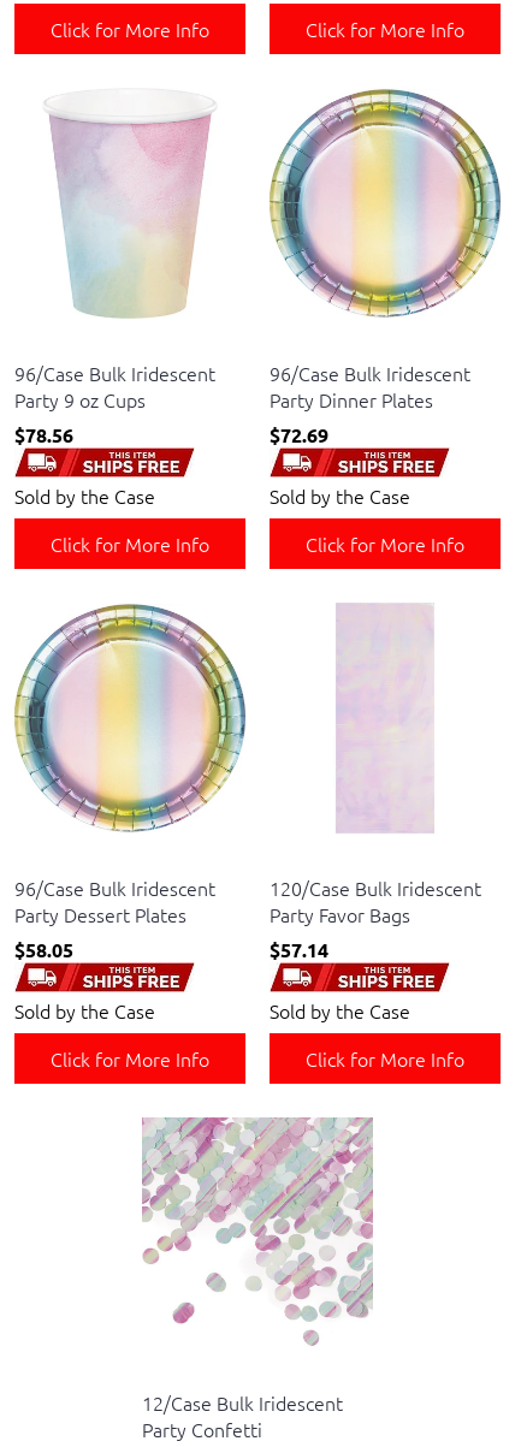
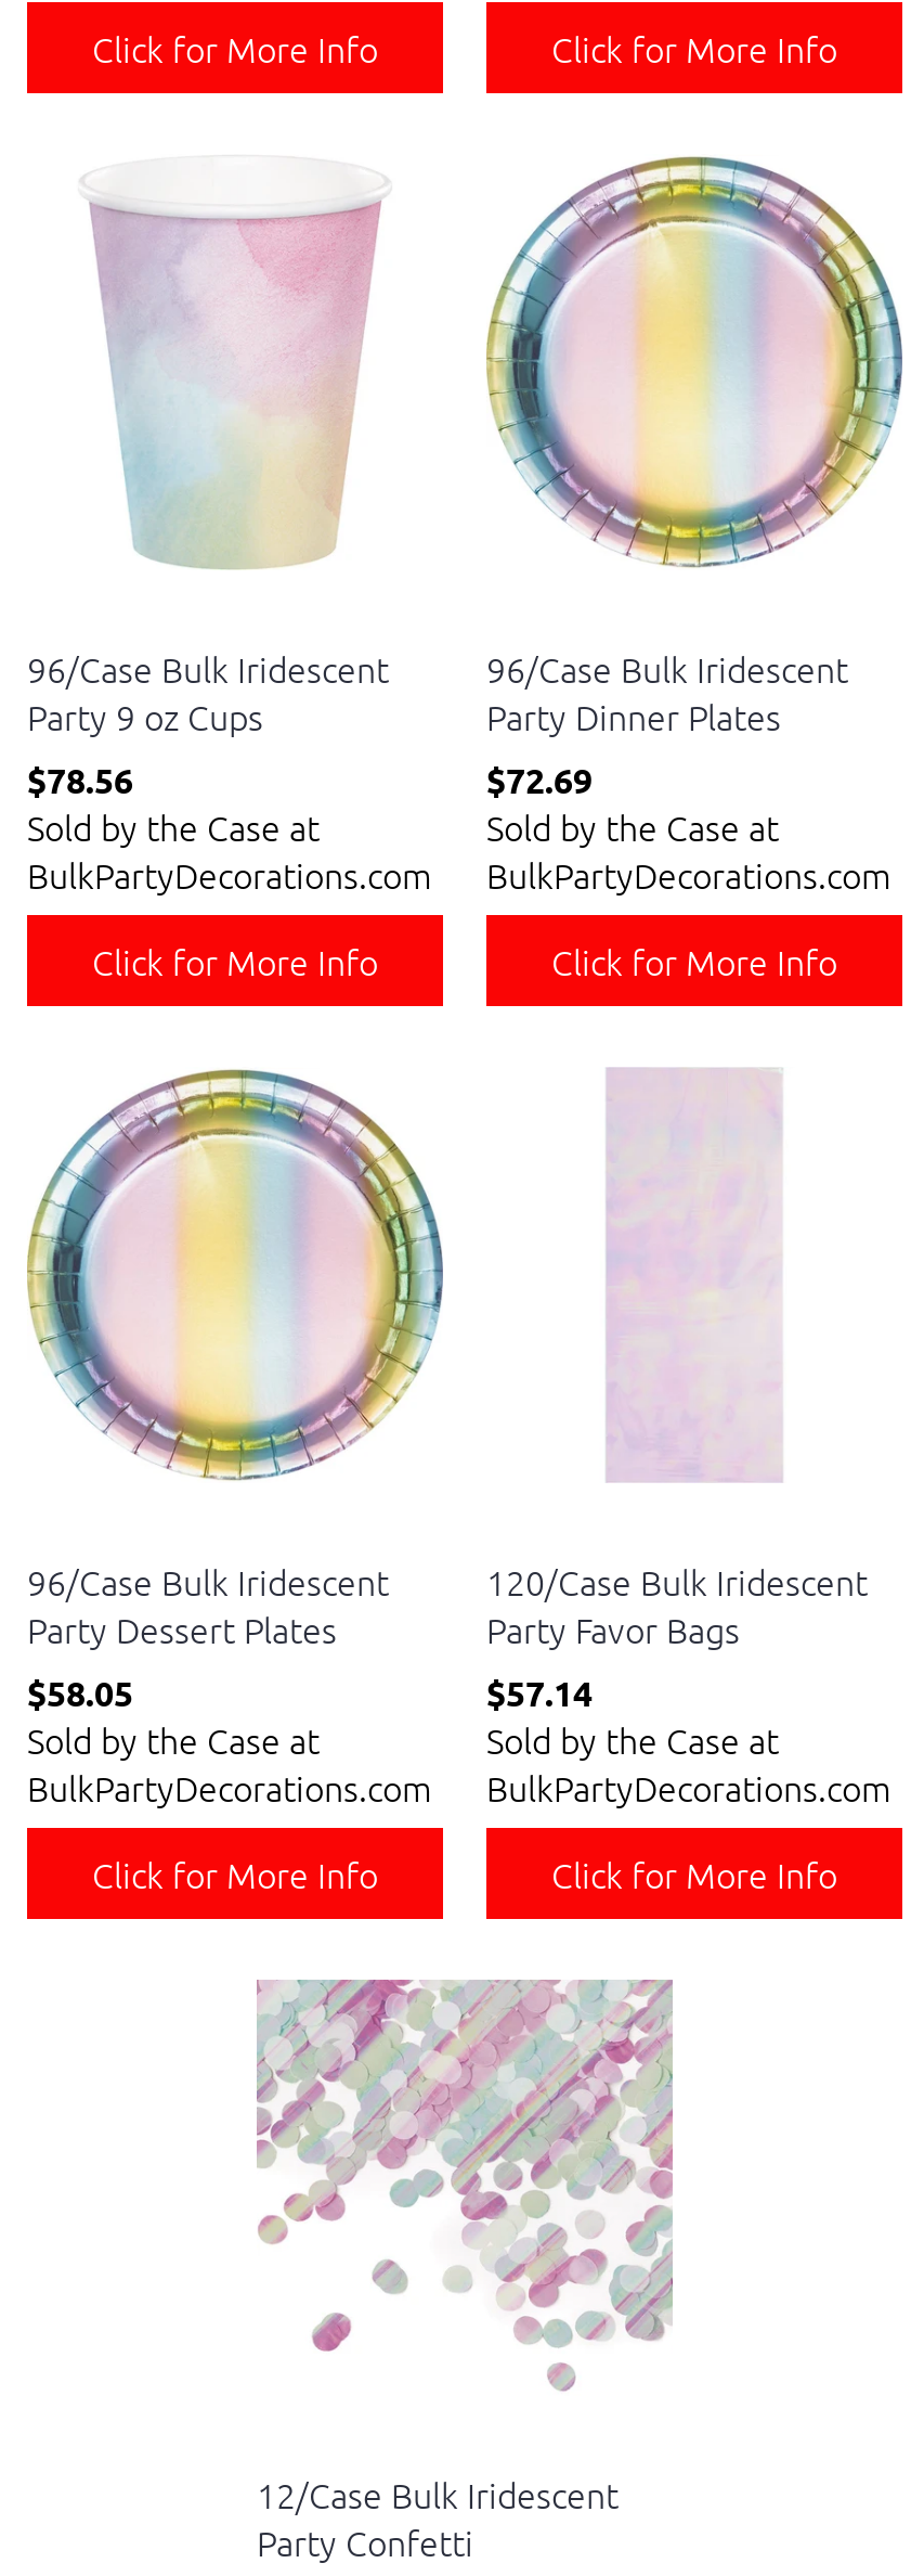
[14,482,155,508] Sold by the Case -> [27,803,432,899] Sold by the Case at | BulkPartyDecorations.com
[270,482,410,508] Sold by the Case -> [486,803,892,899] Sold by the Case at | BulkPartyDecorations.com
[14,997,155,1023] Sold by the Case -> [27,1716,432,1812] Sold by the Case at | BulkPartyDecorations.com
[270,997,410,1023] Sold by the Case -> [486,1716,892,1812] Sold by the Case at | BulkPartyDecorations.com

